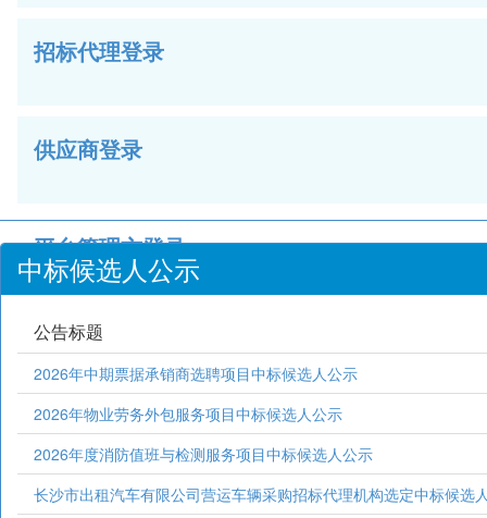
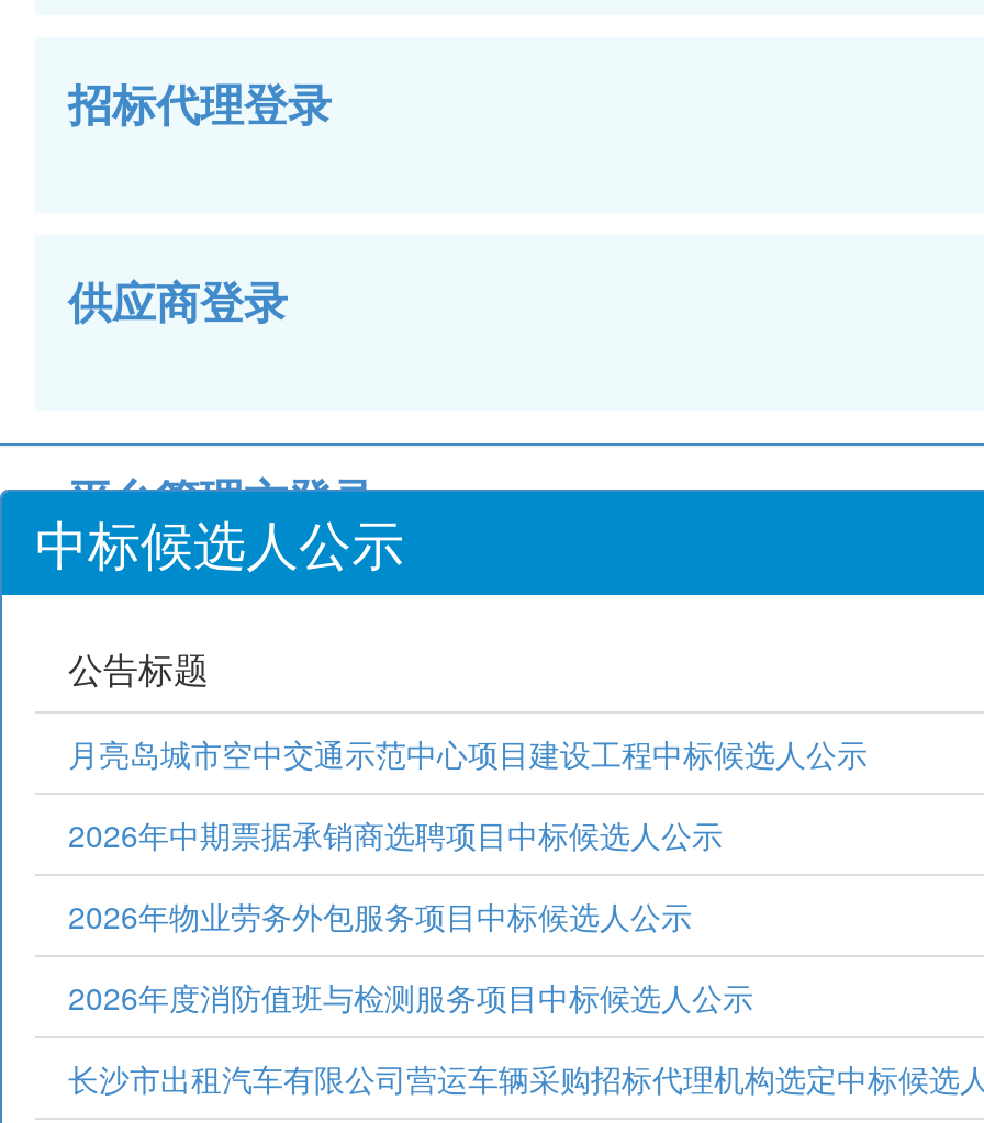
none -> [68,731,868,775] 月亮岛城市空中交通示范中心项目建设工程中标候选人公示

